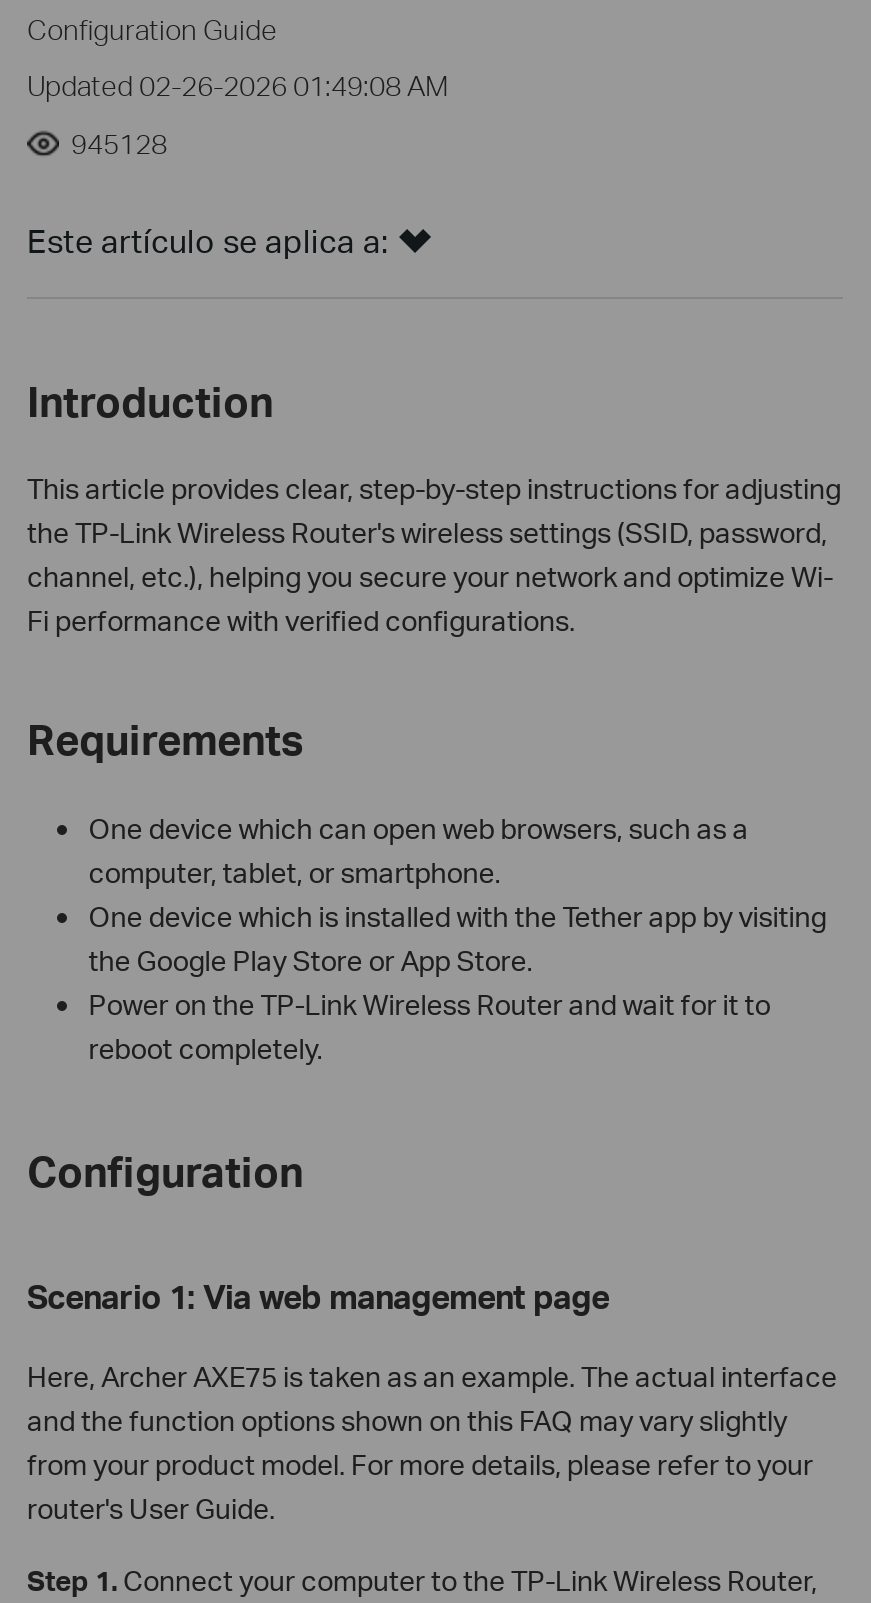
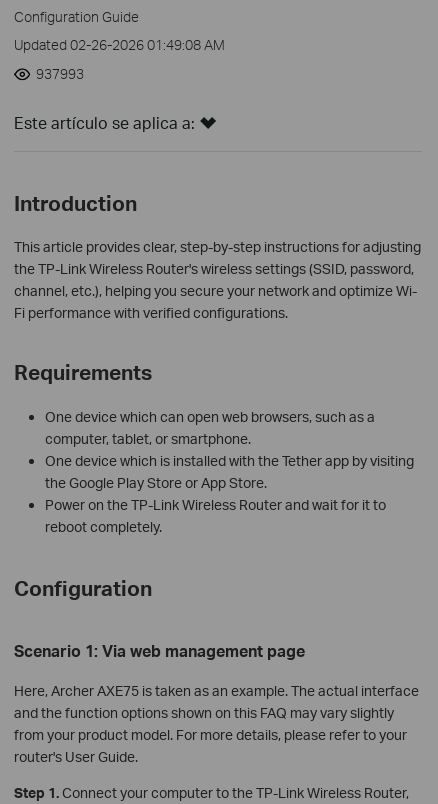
[71,125,167,159] 945128 -> [36,65,84,82] 937993

